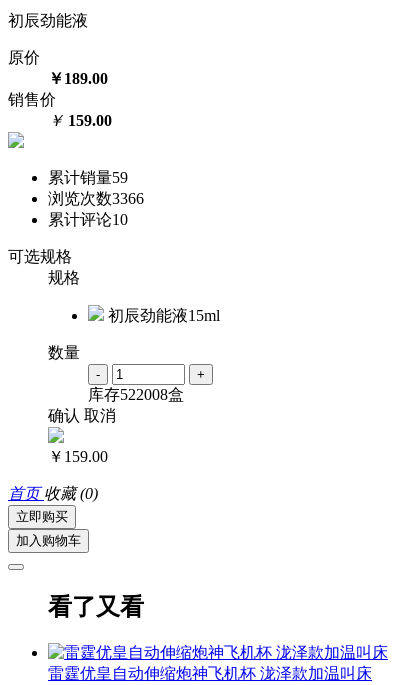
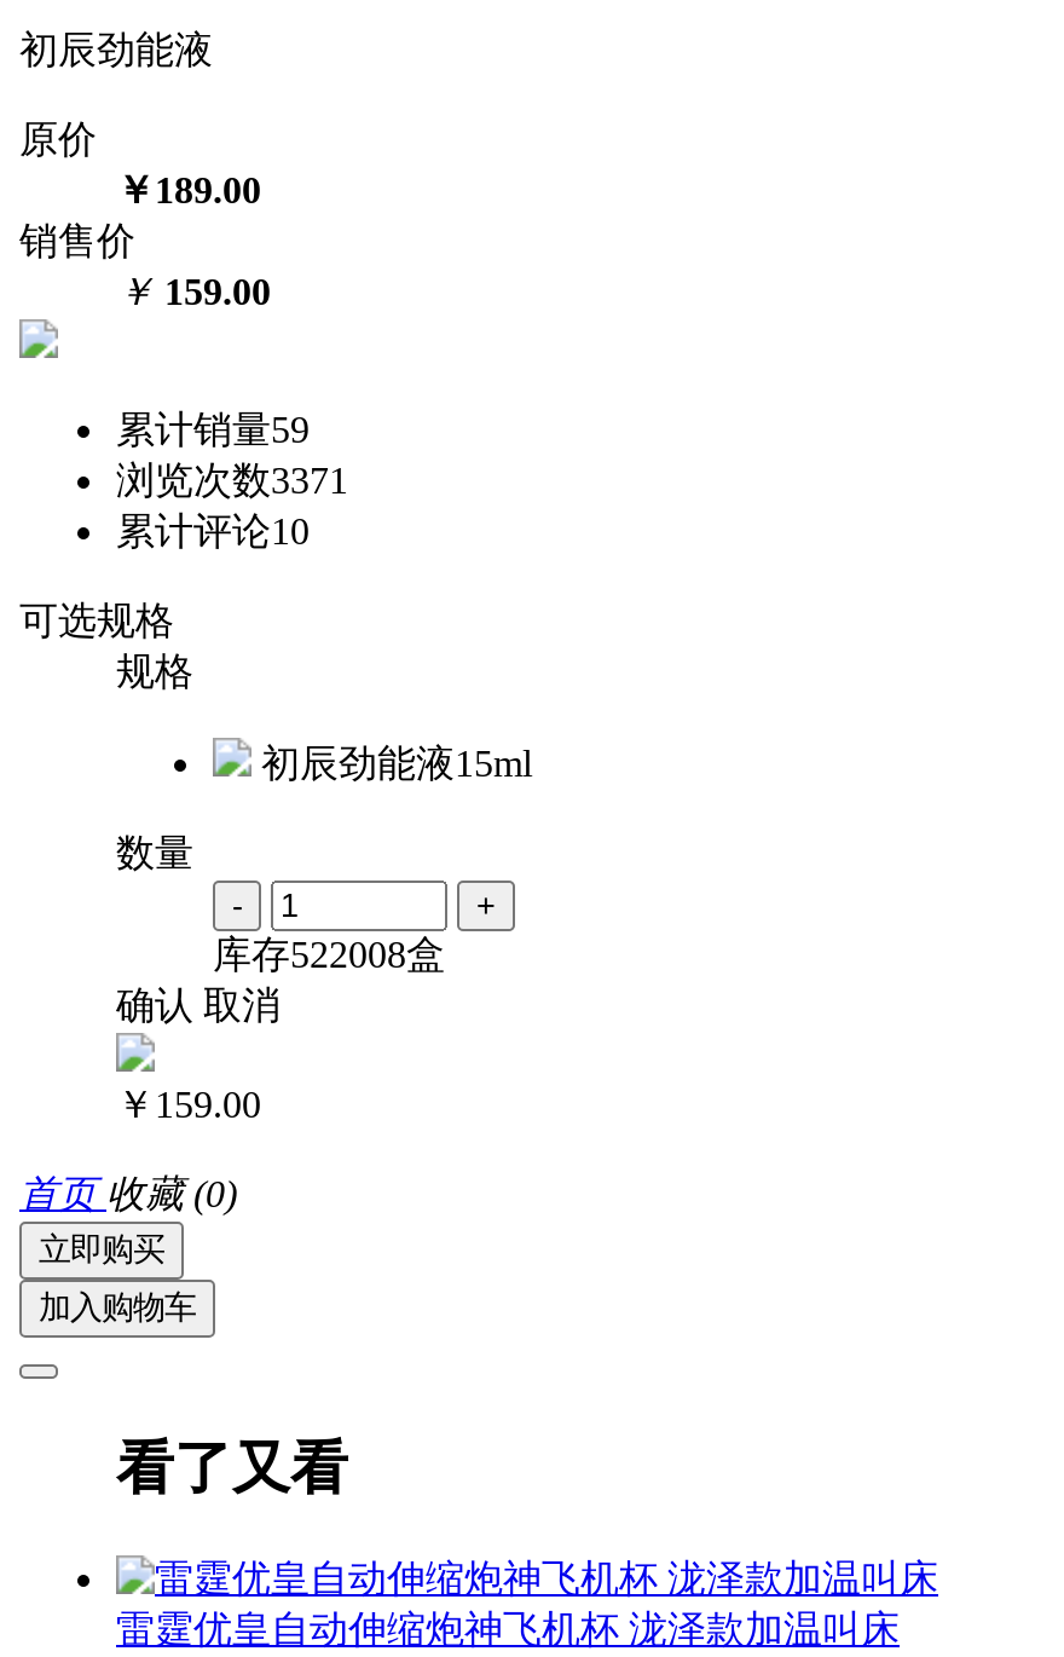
[48,190,144,207] 浏览次数3366 -> [116,459,348,500] 浏览次数3371

